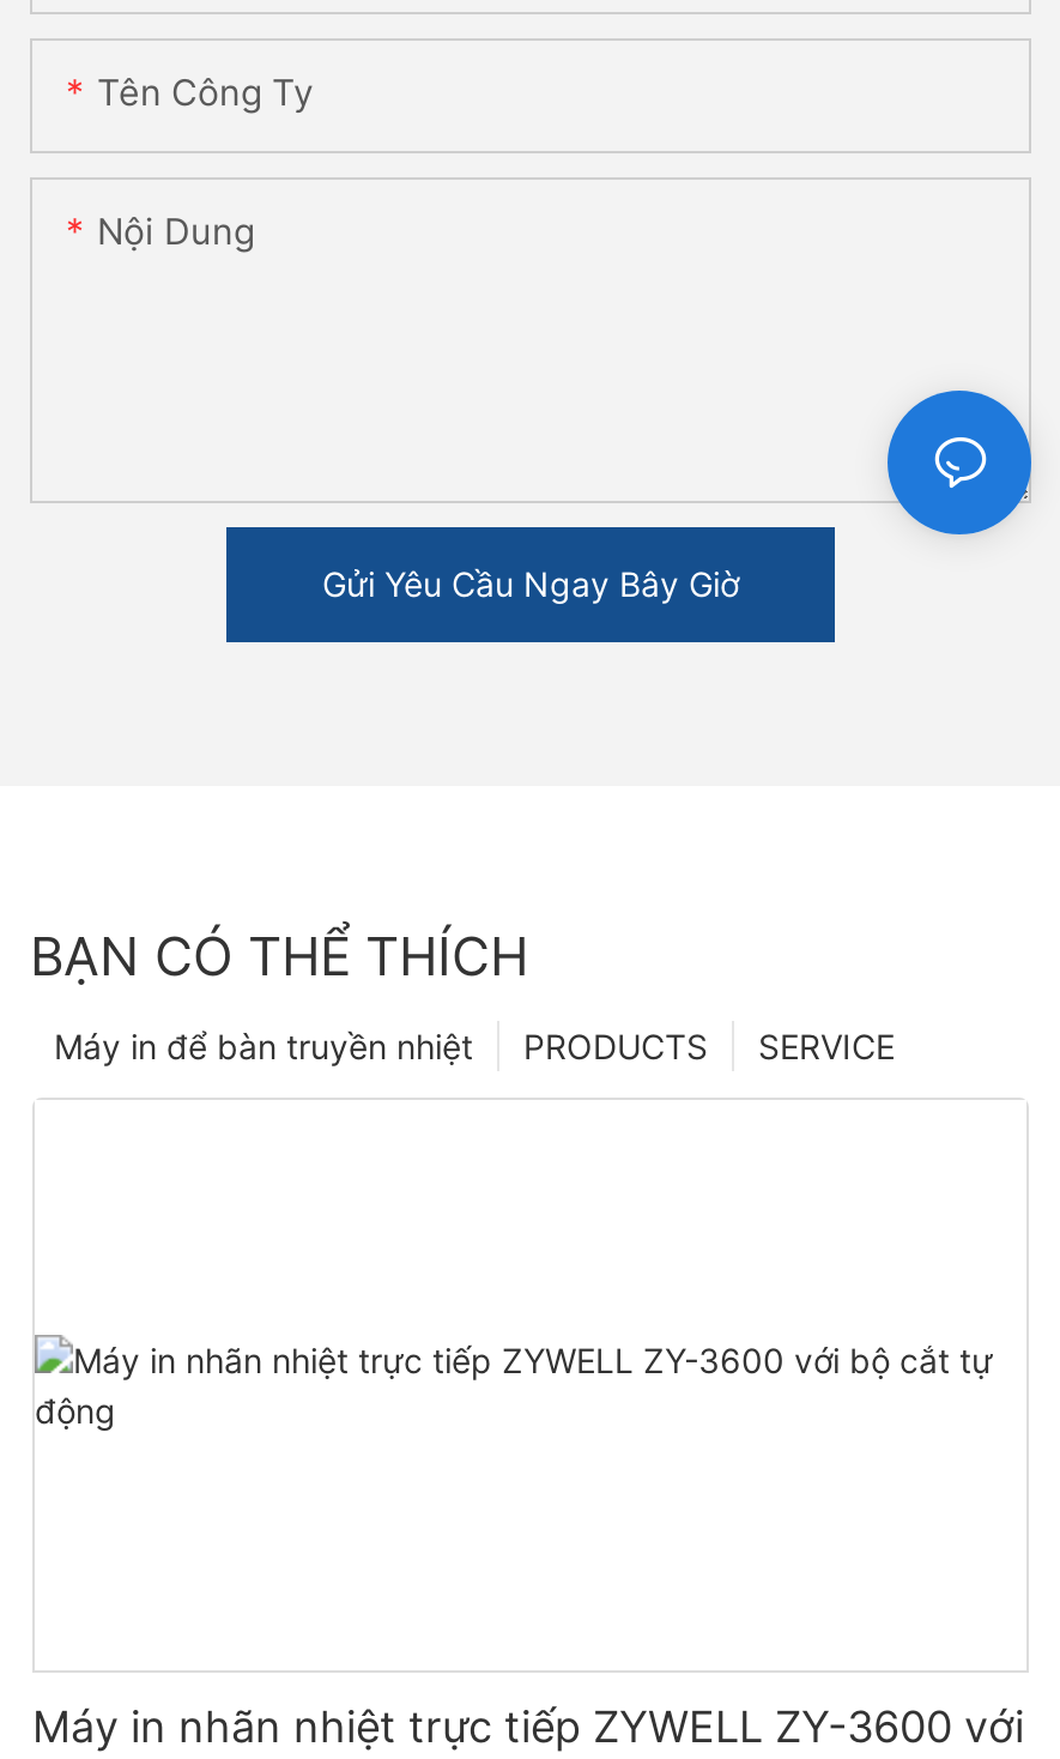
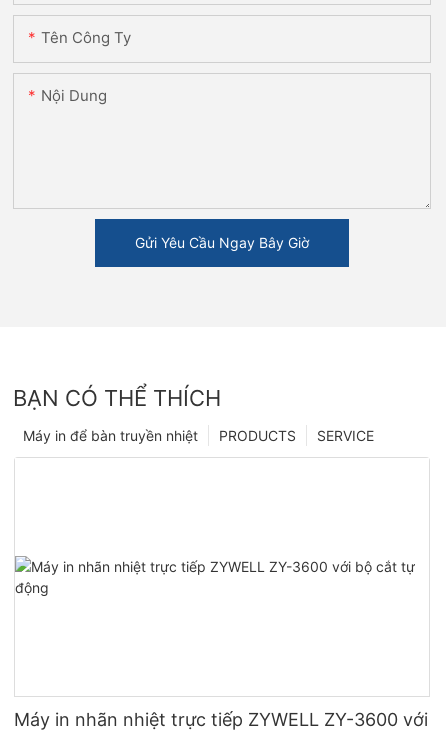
[885,388,1034,537] [image] -> none

